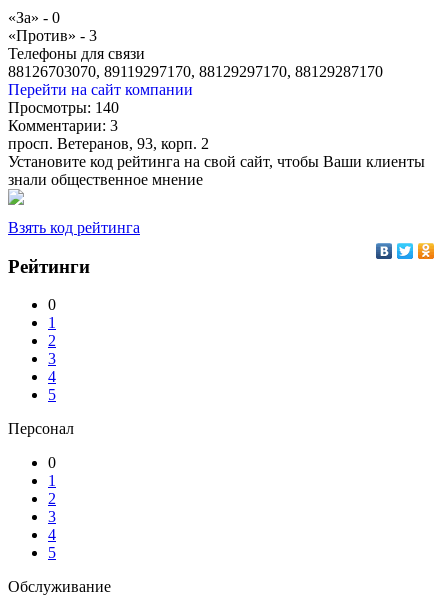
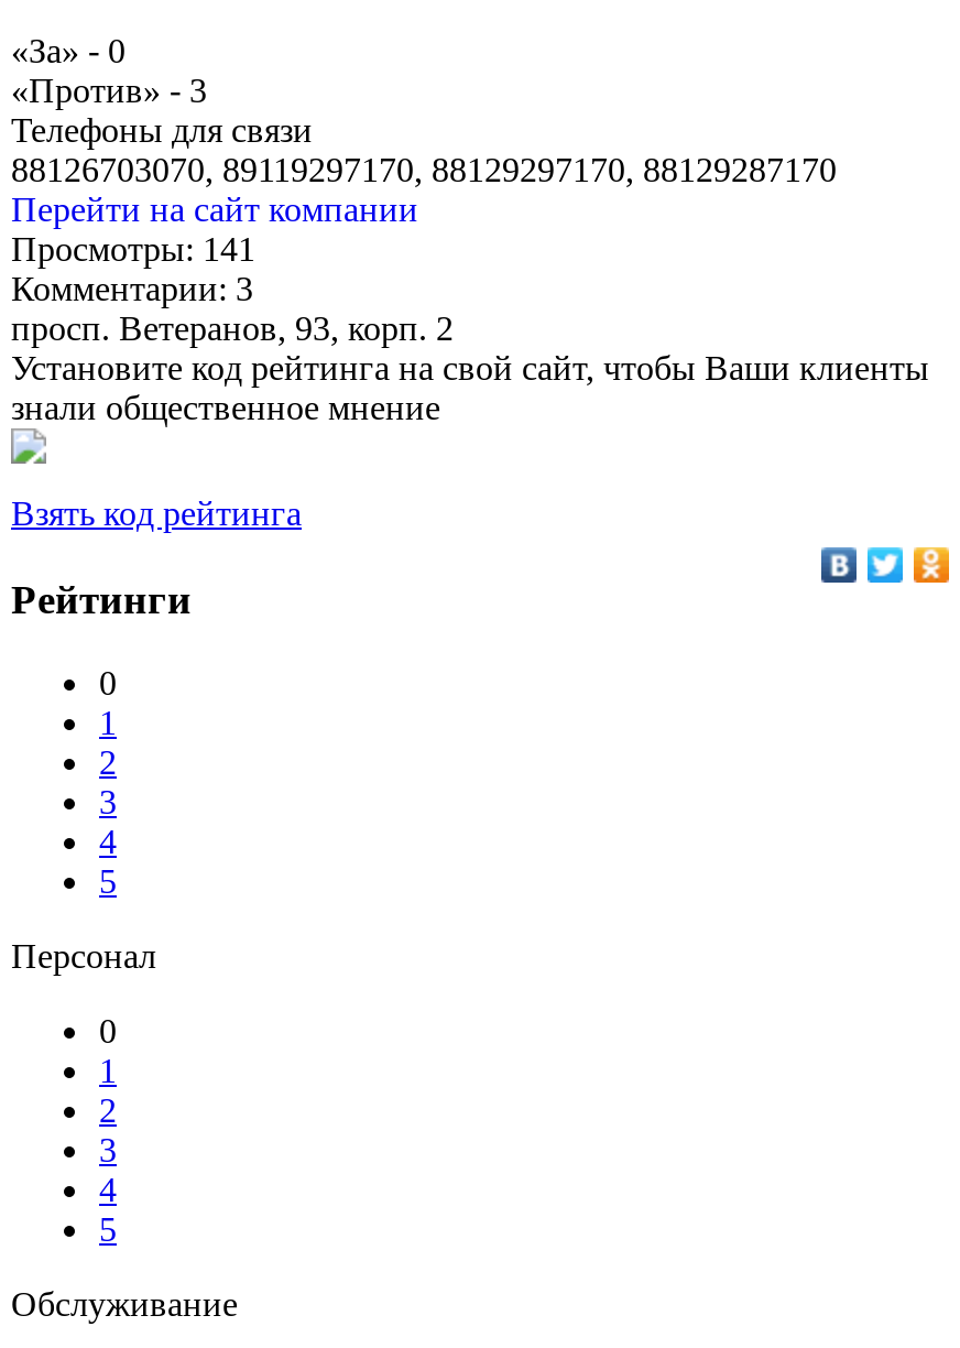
[8,99,119,116] Просмотры: 140 -> [11,230,255,267] Просмотры: 141

